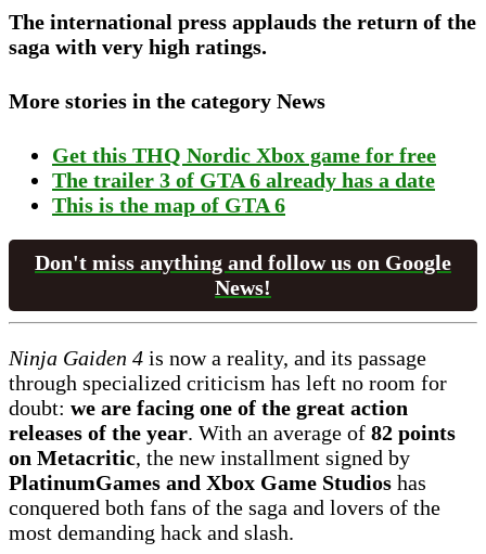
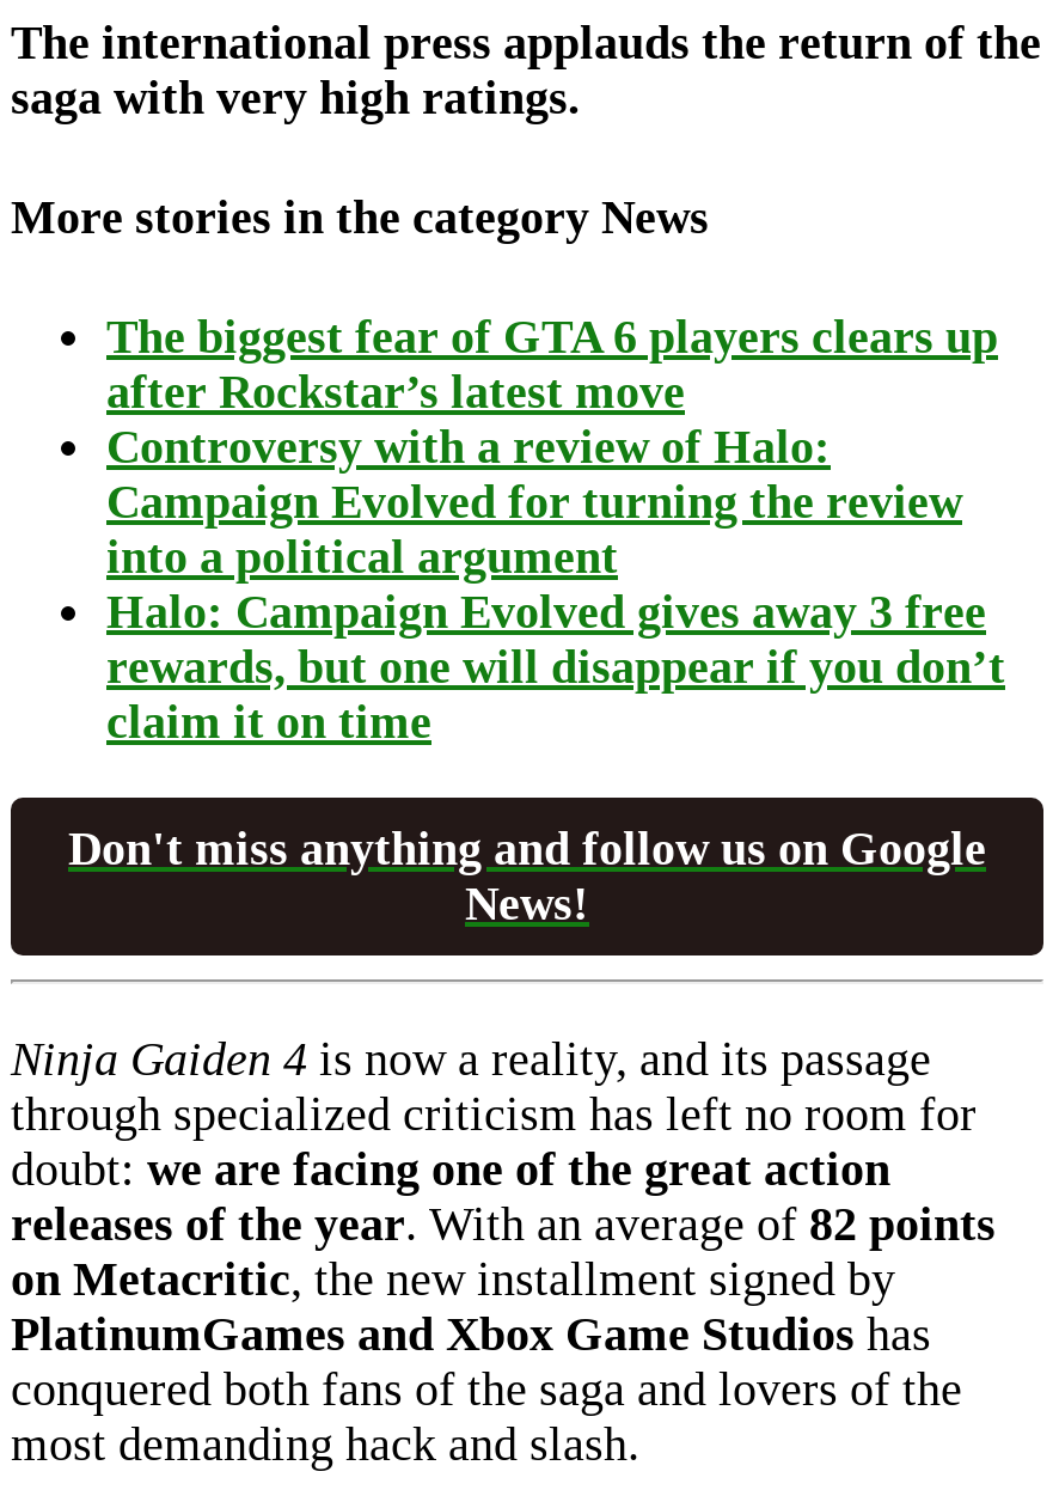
[52,143,436,217] Get this THQ Nordic Xbox game for free | The trailer 3 of GTA 6 already has a date | This is the map of GTA 6 -> [106,309,1005,747] The biggest fear of GTA 6 players clears up | after Rockstar’s latest move | Controversy with a review of Halo: | Campaign Evolved for turning the review | into a political argument | Halo: Campaign Evolved gives away 3 free | rewards, but one will disappear if you don’t | claim it on time

